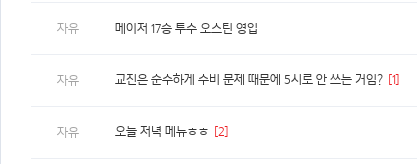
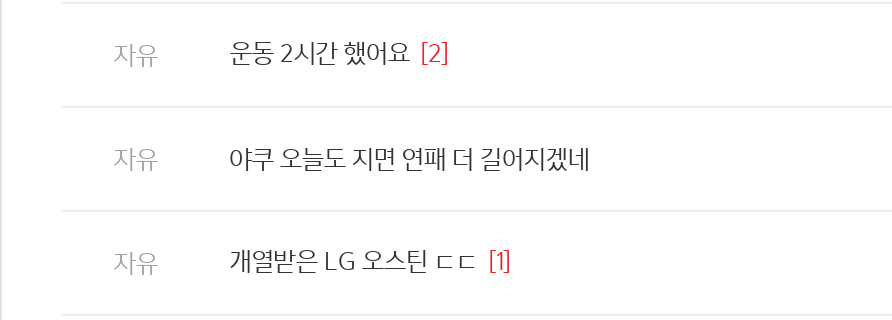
[115,21,258,36] 메이저 17승 투수 오스틴 영입 -> [230,38,448,68] 운동 2시간 했어요 [2]
[115,72,399,87] 교진은 순수하게 수비 문제 때문에 5시로 안 쓰는 거임? [1] -> [230,144,590,174] 야쿠 오늘도 지면 연패 더 길어지겠네
[115,124,228,139] 오늘 저녁 메뉴ㅎㅎ [2] -> [230,246,510,276] 개열받은 LG 오스틴 ㄷㄷ [1]

